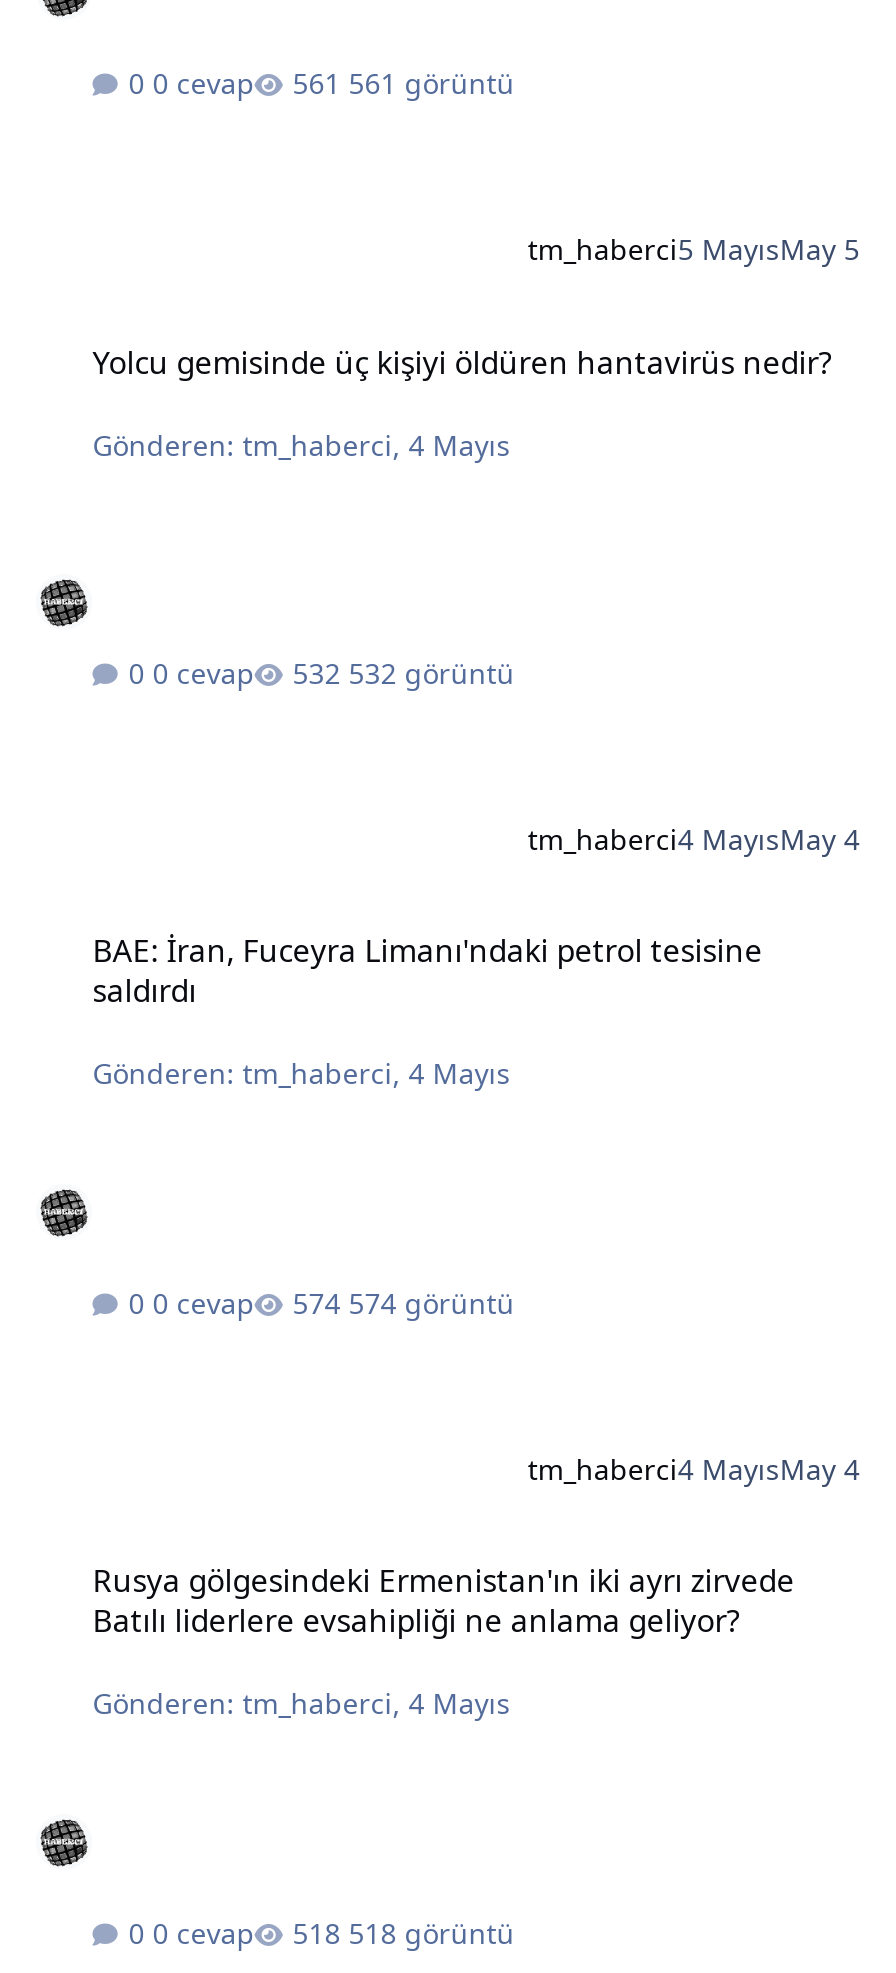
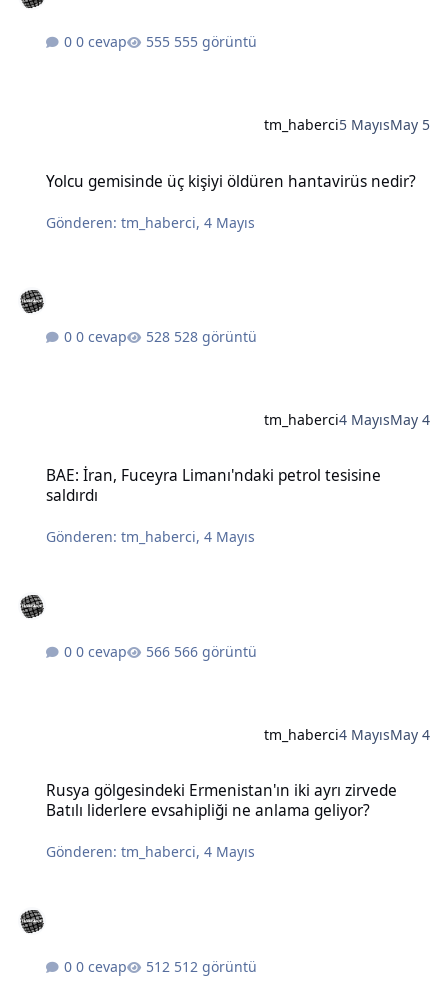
[348,64,514,102] 561 görüntü -> [174,32,257,51] 555 görüntü
[348,654,514,692] 532 görüntü -> [174,327,257,346] 528 görüntü
[348,1284,514,1322] 574 görüntü -> [174,642,257,661] 566 görüntü
[348,1914,514,1952] 518 görüntü -> [174,957,257,976] 512 görüntü

